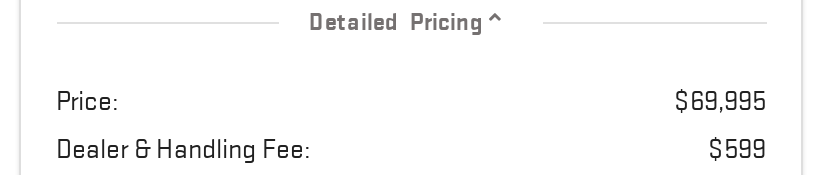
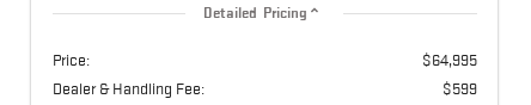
[674,84,766,116] $69,995 -> [422,50,477,69] $64,995

